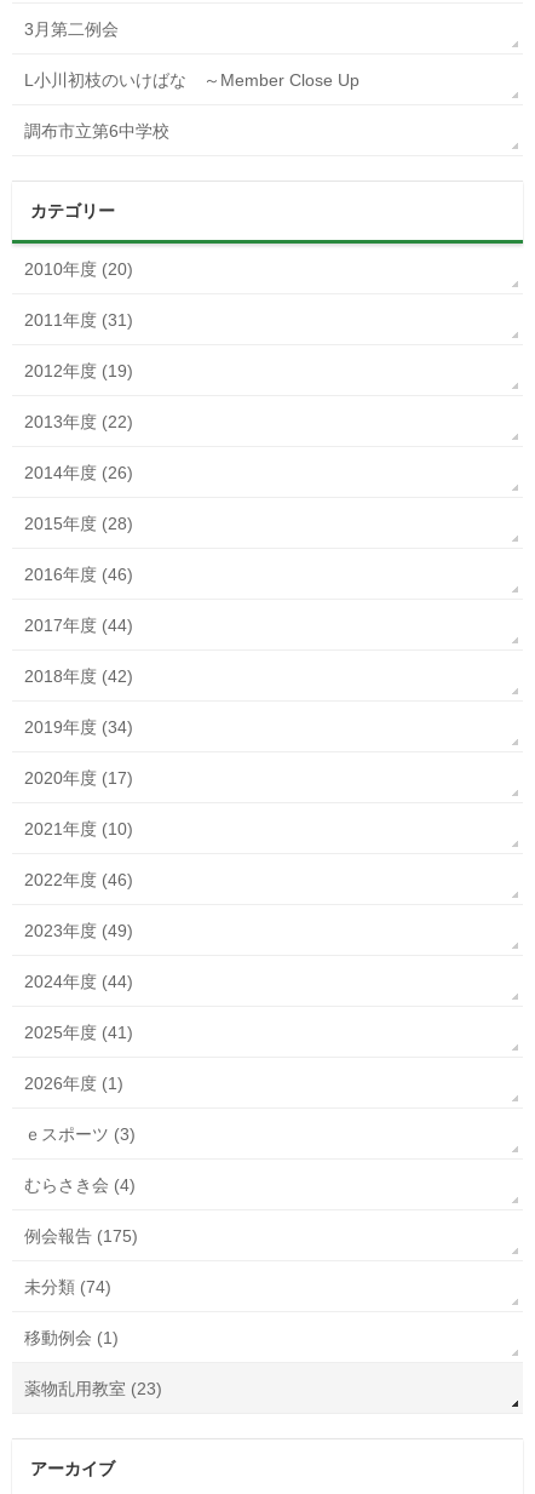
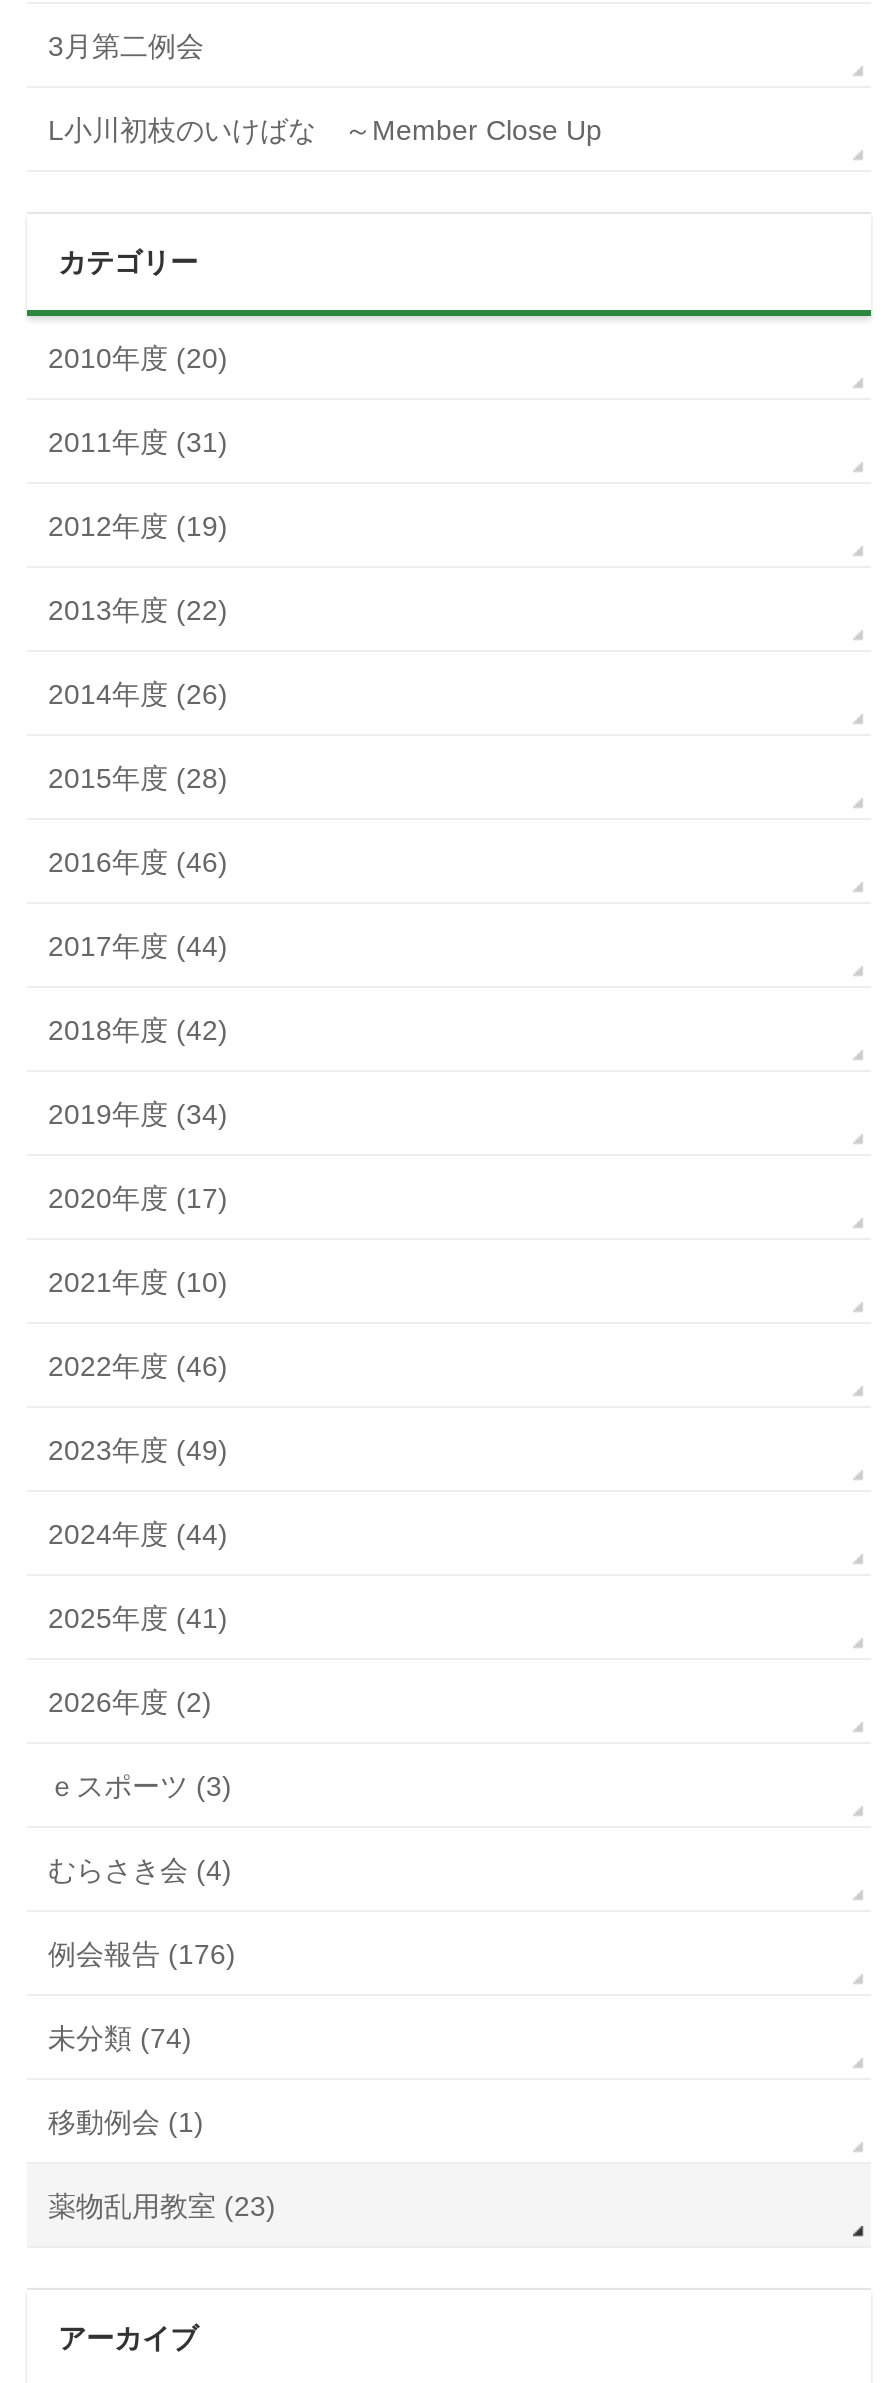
[25,121,170,141] 調布市立第6中学校 -> none
[25,1074,124,1093] 2026年度 (1) -> [48,1686,212,1718] 2026年度 (2)
[25,1226,138,1246] 例会報告 (175) -> [48,1938,236,1970] 例会報告 (176)

